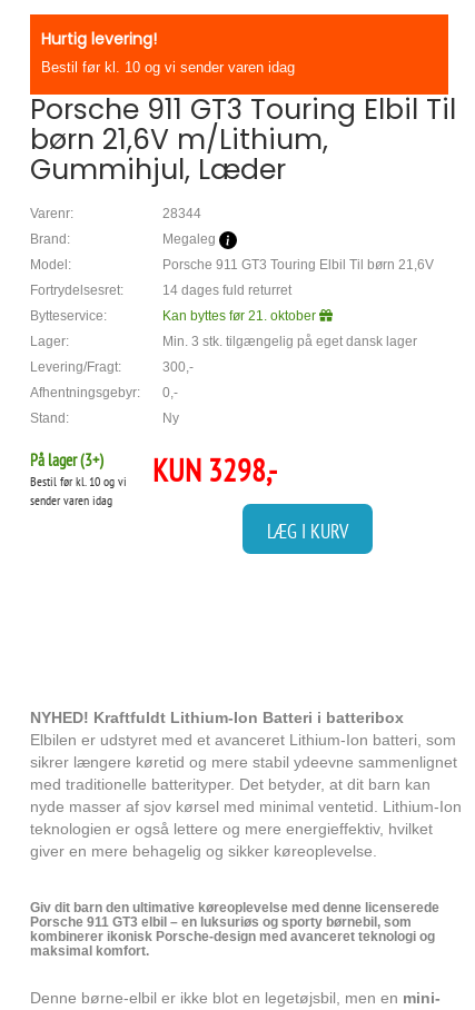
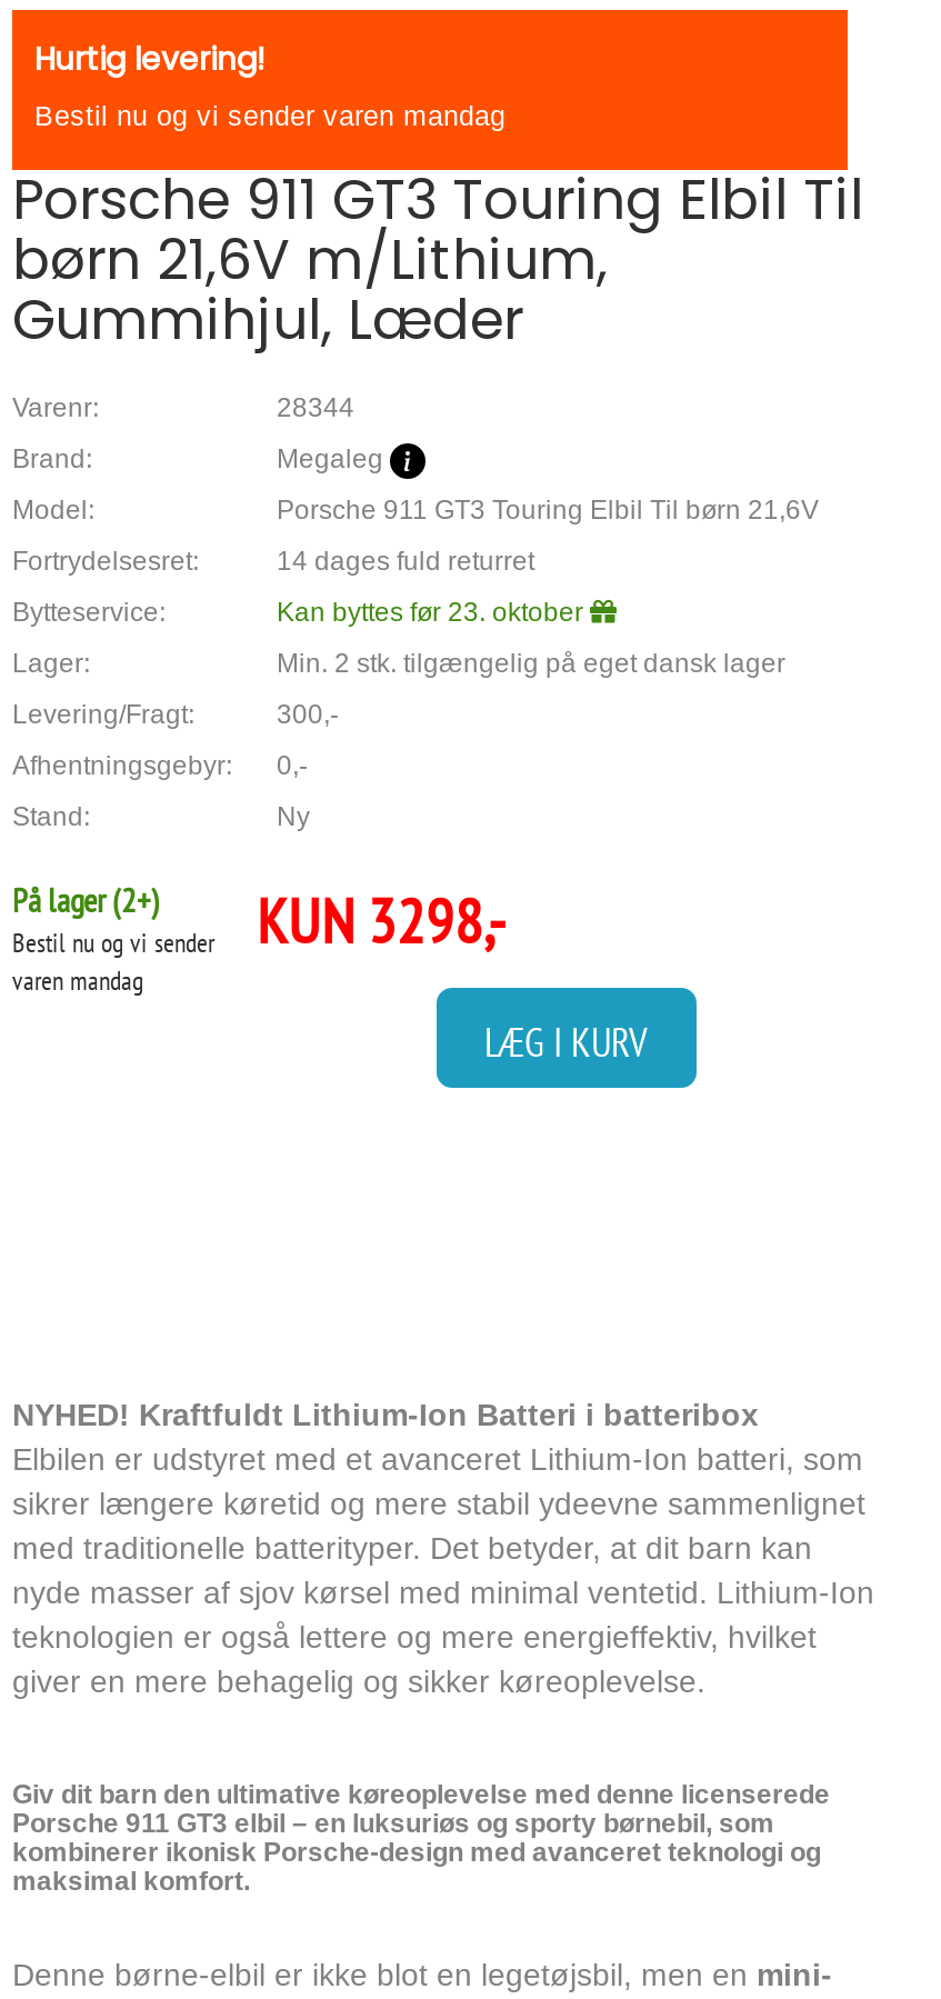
[41,60,295,76] Bestil før kl. 10 og vi sender varen idag -> [34,101,505,132] Bestil nu og vi sender varen mandag
[162,308,319,324] Kan byttes før 21. oktober -> [277,597,590,628] Kan byttes før 23. oktober
[162,334,417,349] Min. 3 stk. tilgængelig på eget dansk lager -> [277,648,785,679] Min. 2 stk. tilgængelig på eget dansk lager
[30,449,127,508] På lager (3+) | Bestil før kl. 10 og vi | sender varen idag -> [12,879,214,997] På lager (2+) | Bestil nu og vi sender | varen mandag

